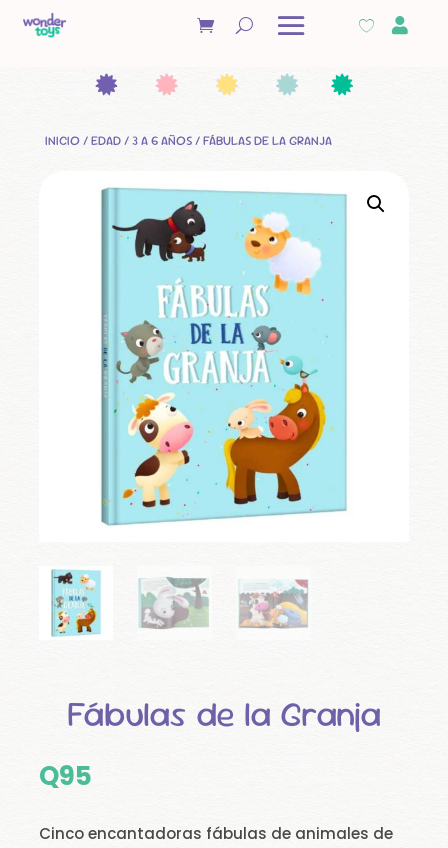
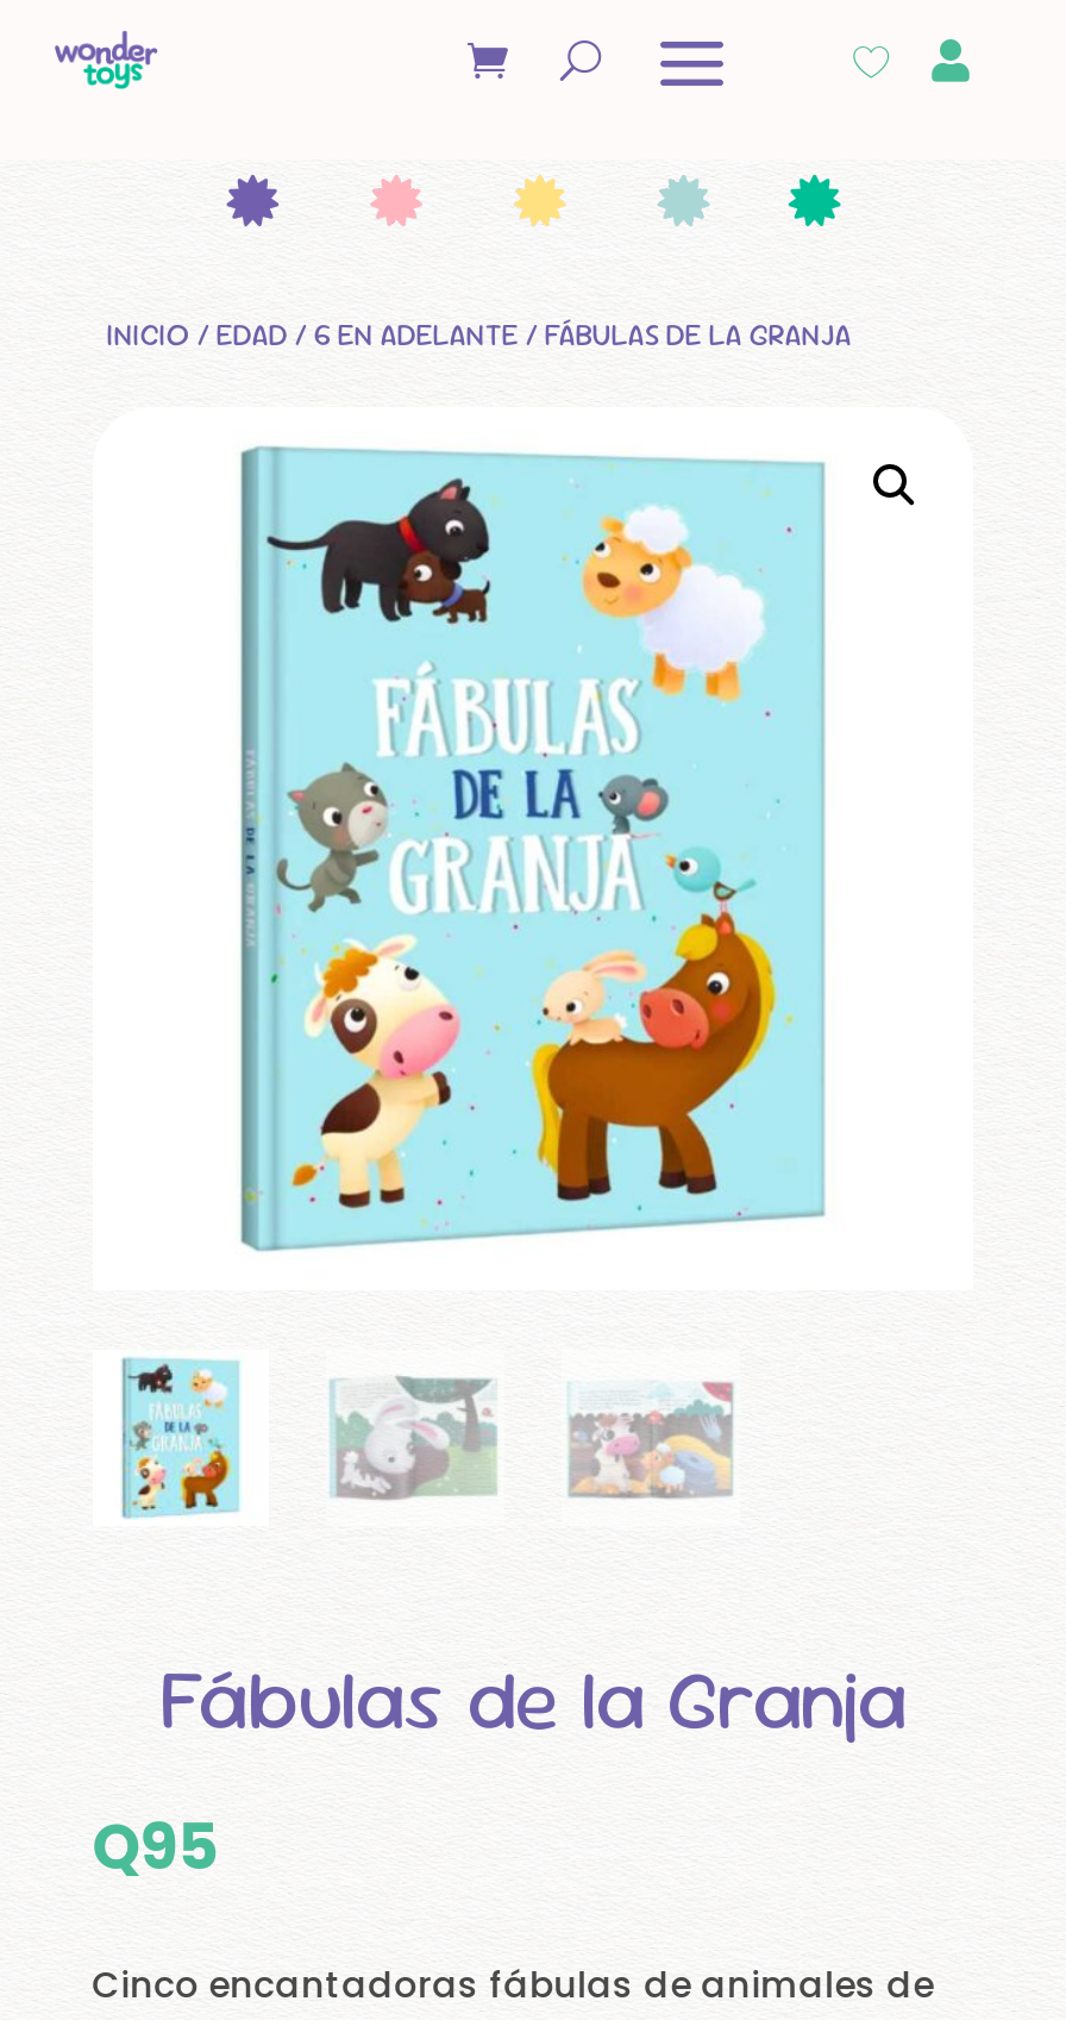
[45,132,332,149] INICIO / EDAD / 3 A 6 AÑOS / FÁBULAS DE LA GRANJA -> [107,314,851,355] INICIO / EDAD / 6 EN ADELANTE / FÁBULAS DE LA GRANJA

